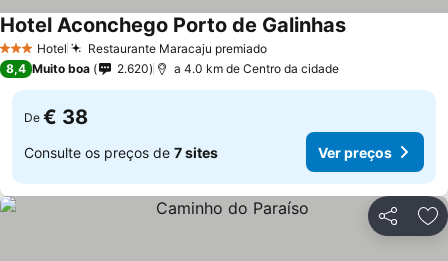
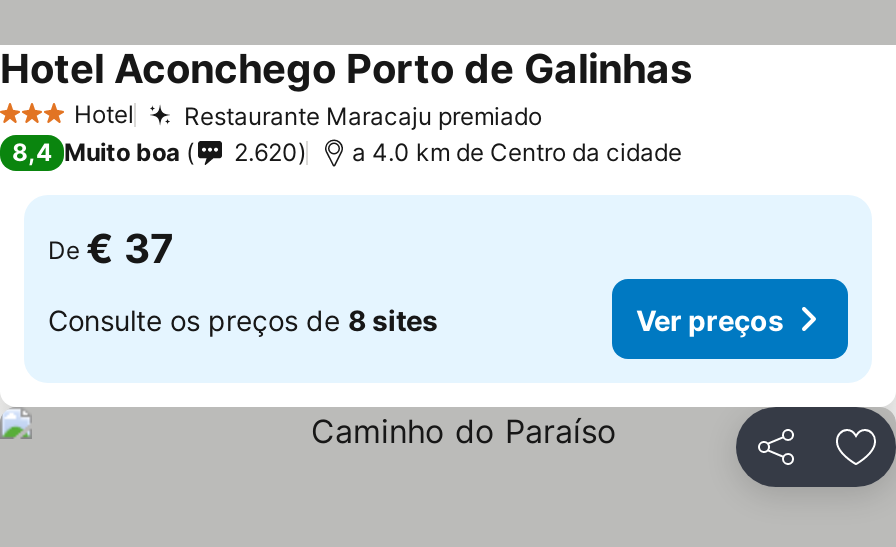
[24,105,88,129] De € 38 -> [48,225,174,273] De € 37
[24,143,218,160] Consulte os preços de 7 sites -> [48,302,438,336] Consulte os preços de 8 sites

